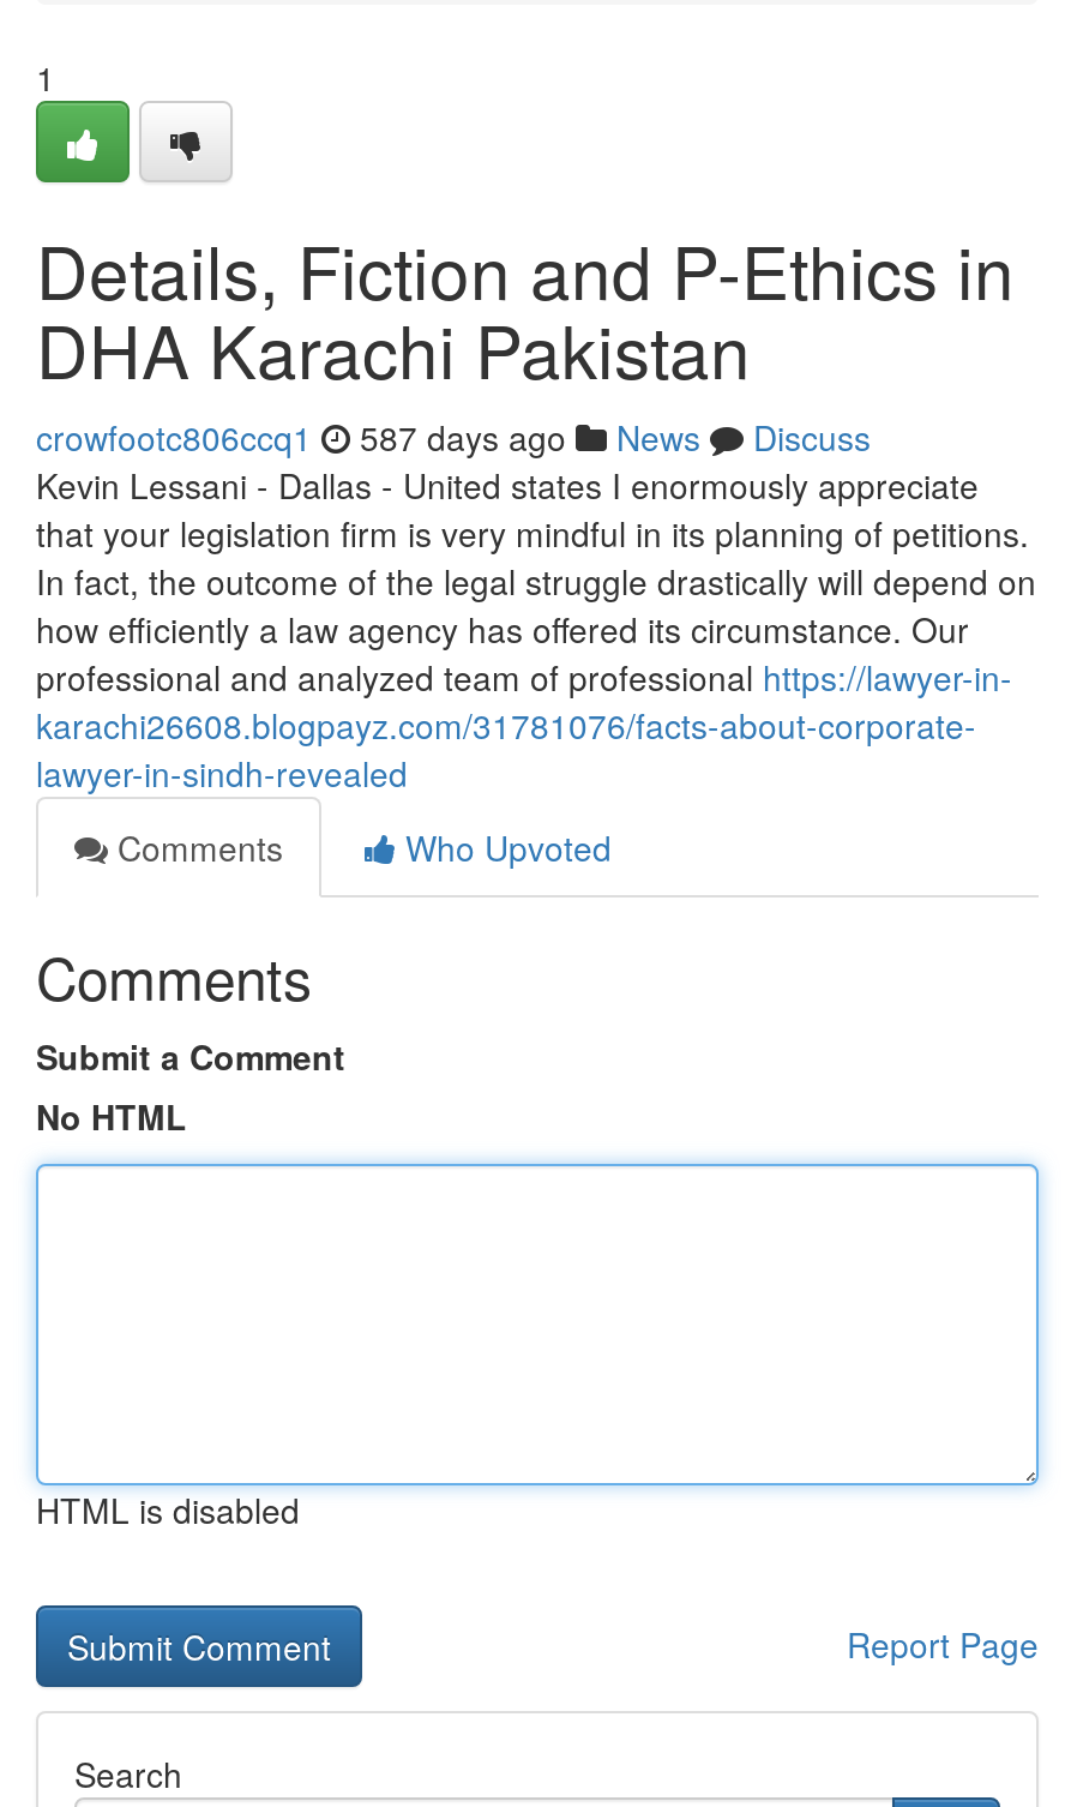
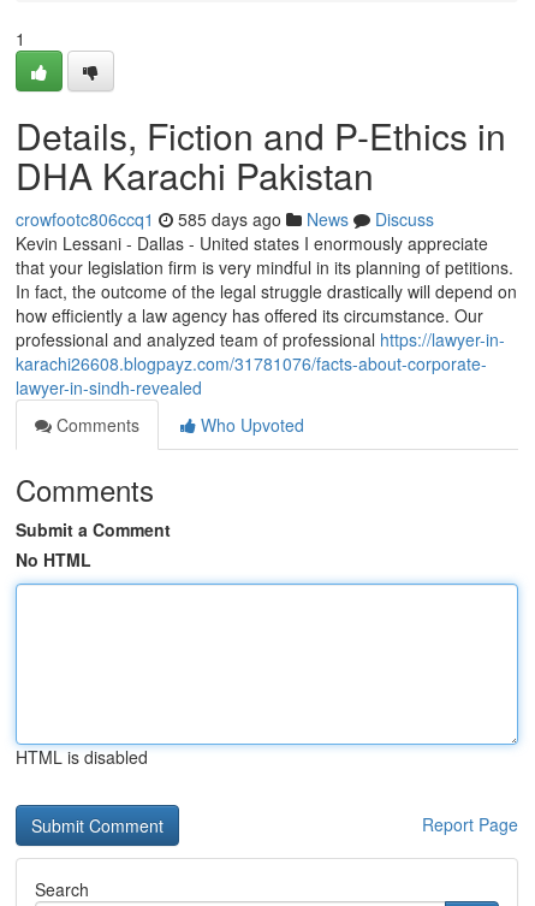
[36,413,871,461] crowfootc806ccq1 587 days ago News Discuss -> [16,207,434,231] crowfootc806ccq1 585 days ago News Discuss

